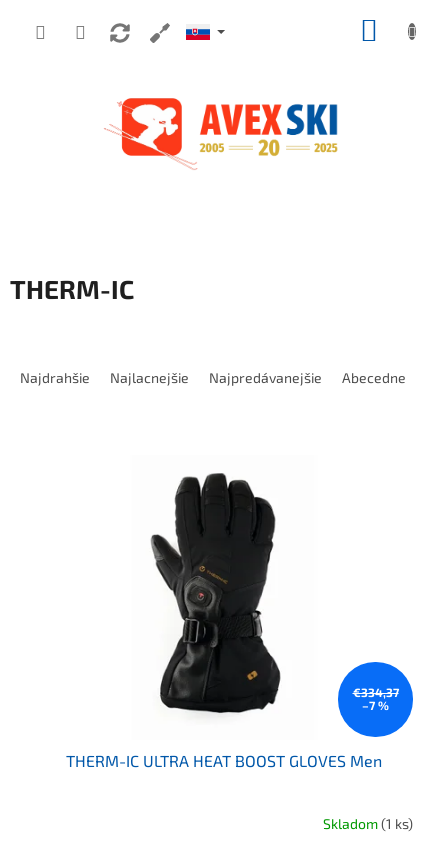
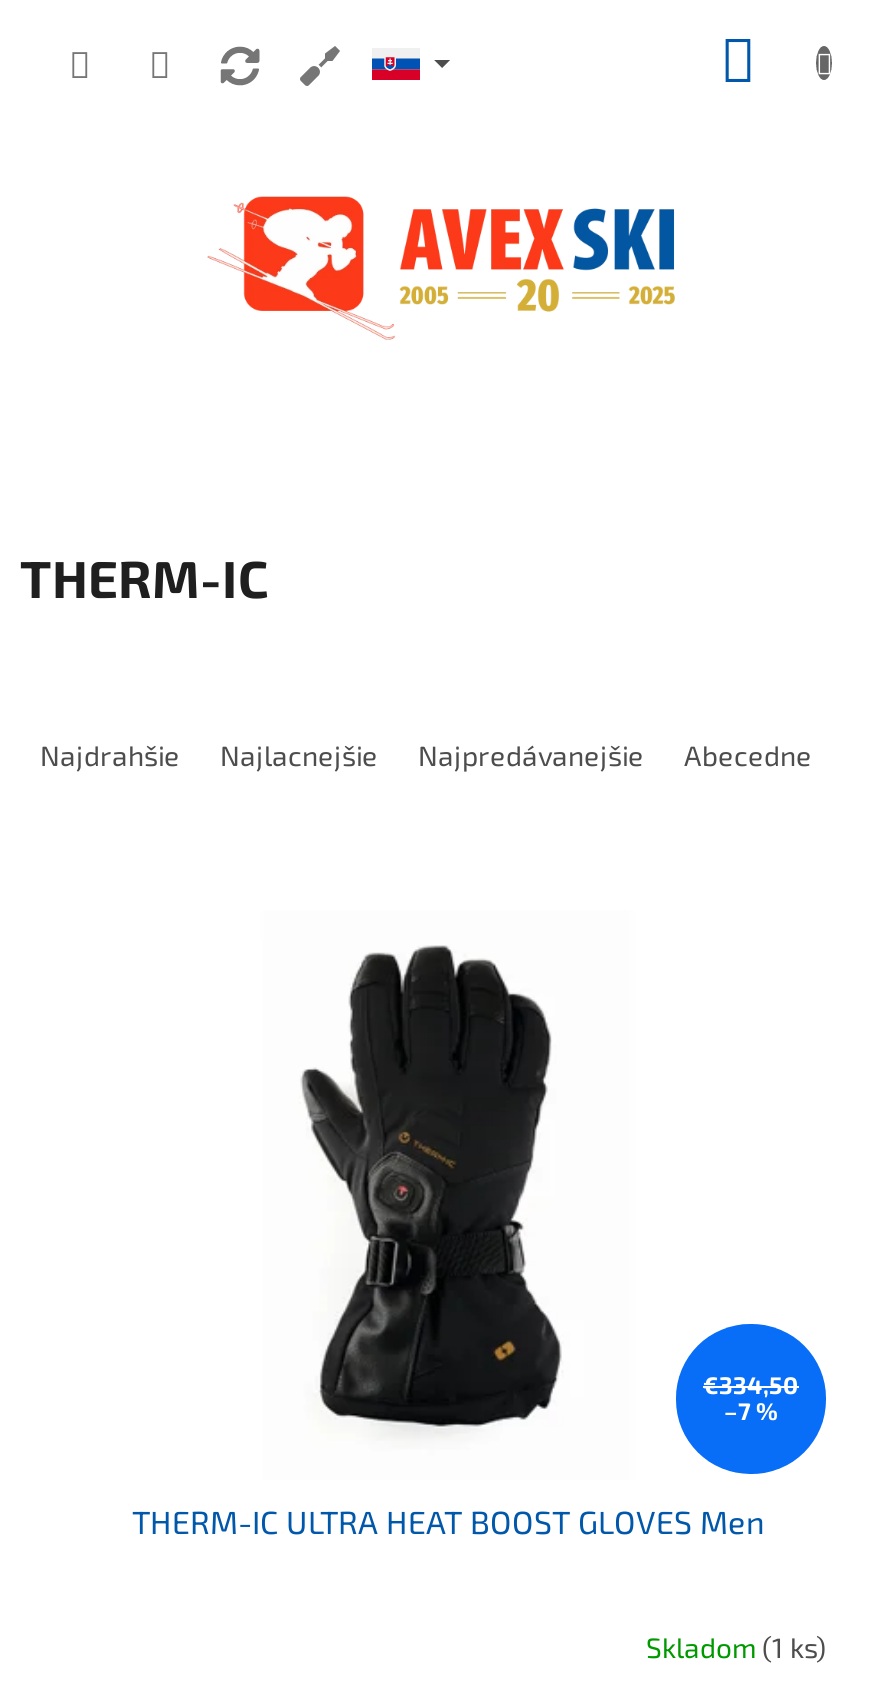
[352,685,398,699] €334,37 -> [703,1370,799,1398] €334,50

